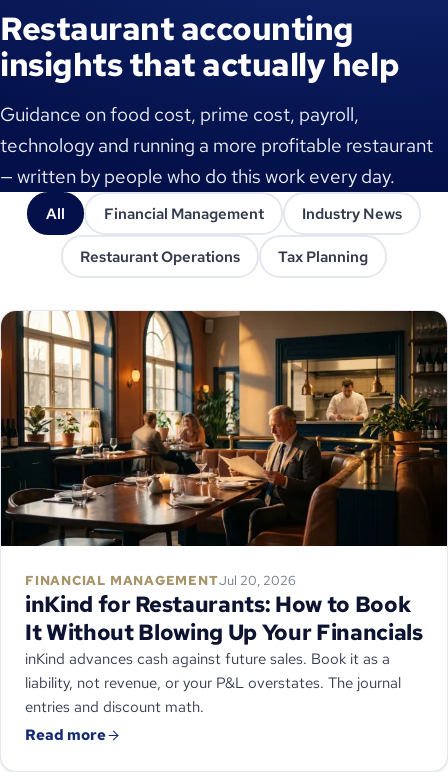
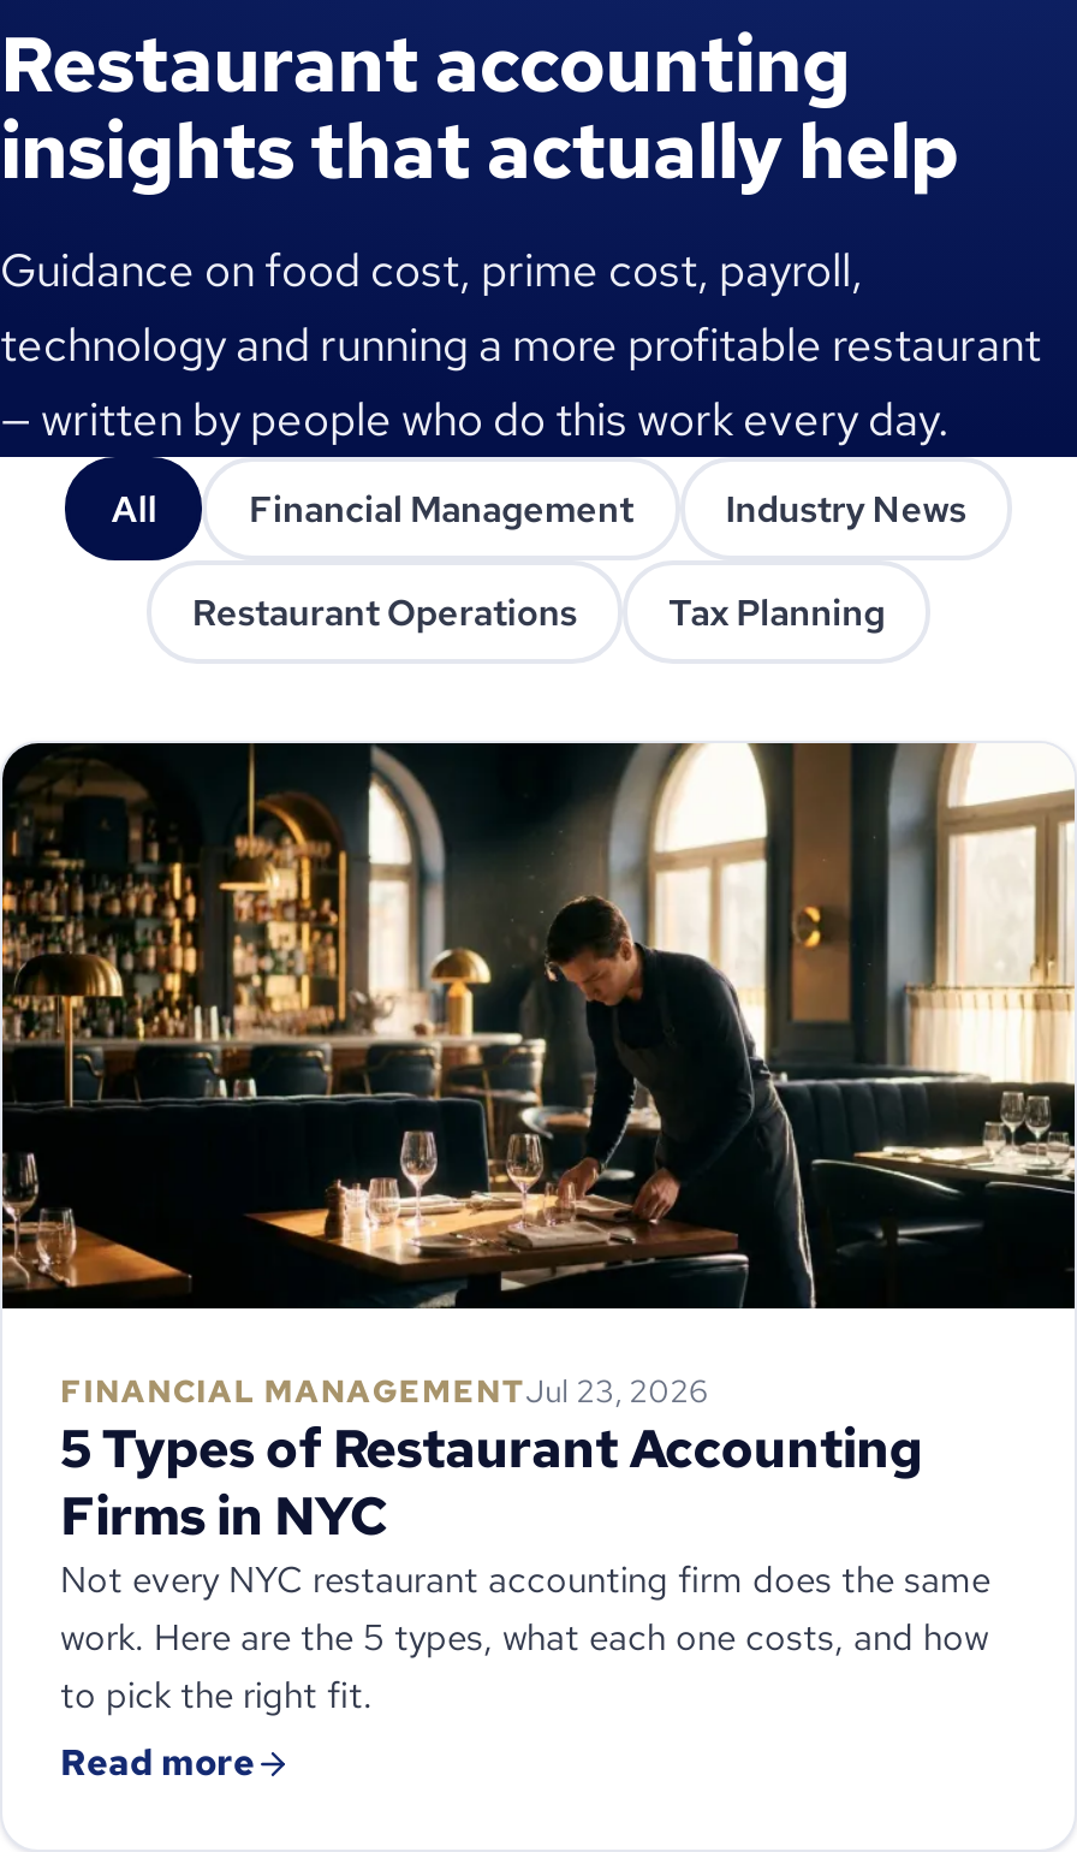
[3,310,445,717] [image] | FINANCIAL MANAGEMENTJul 20, 2026 | inKind for Restaurants: How to Book | It Without Blowing Up Your Financials | inKind advances cash against future sales. Book it as a | liability, not revenue, or your P&L overstates. The journal | entries and discount math. -> [7,741,1070,1721] [image] | FINANCIAL MANAGEMENTJul 23, 2026 | 5 Types of Restaurant Accounting | Firms in NYC | Not every NYC restaurant accounting firm does the same | work. Here are the 5 types, what each one costs, and how | to pick the right fit.

